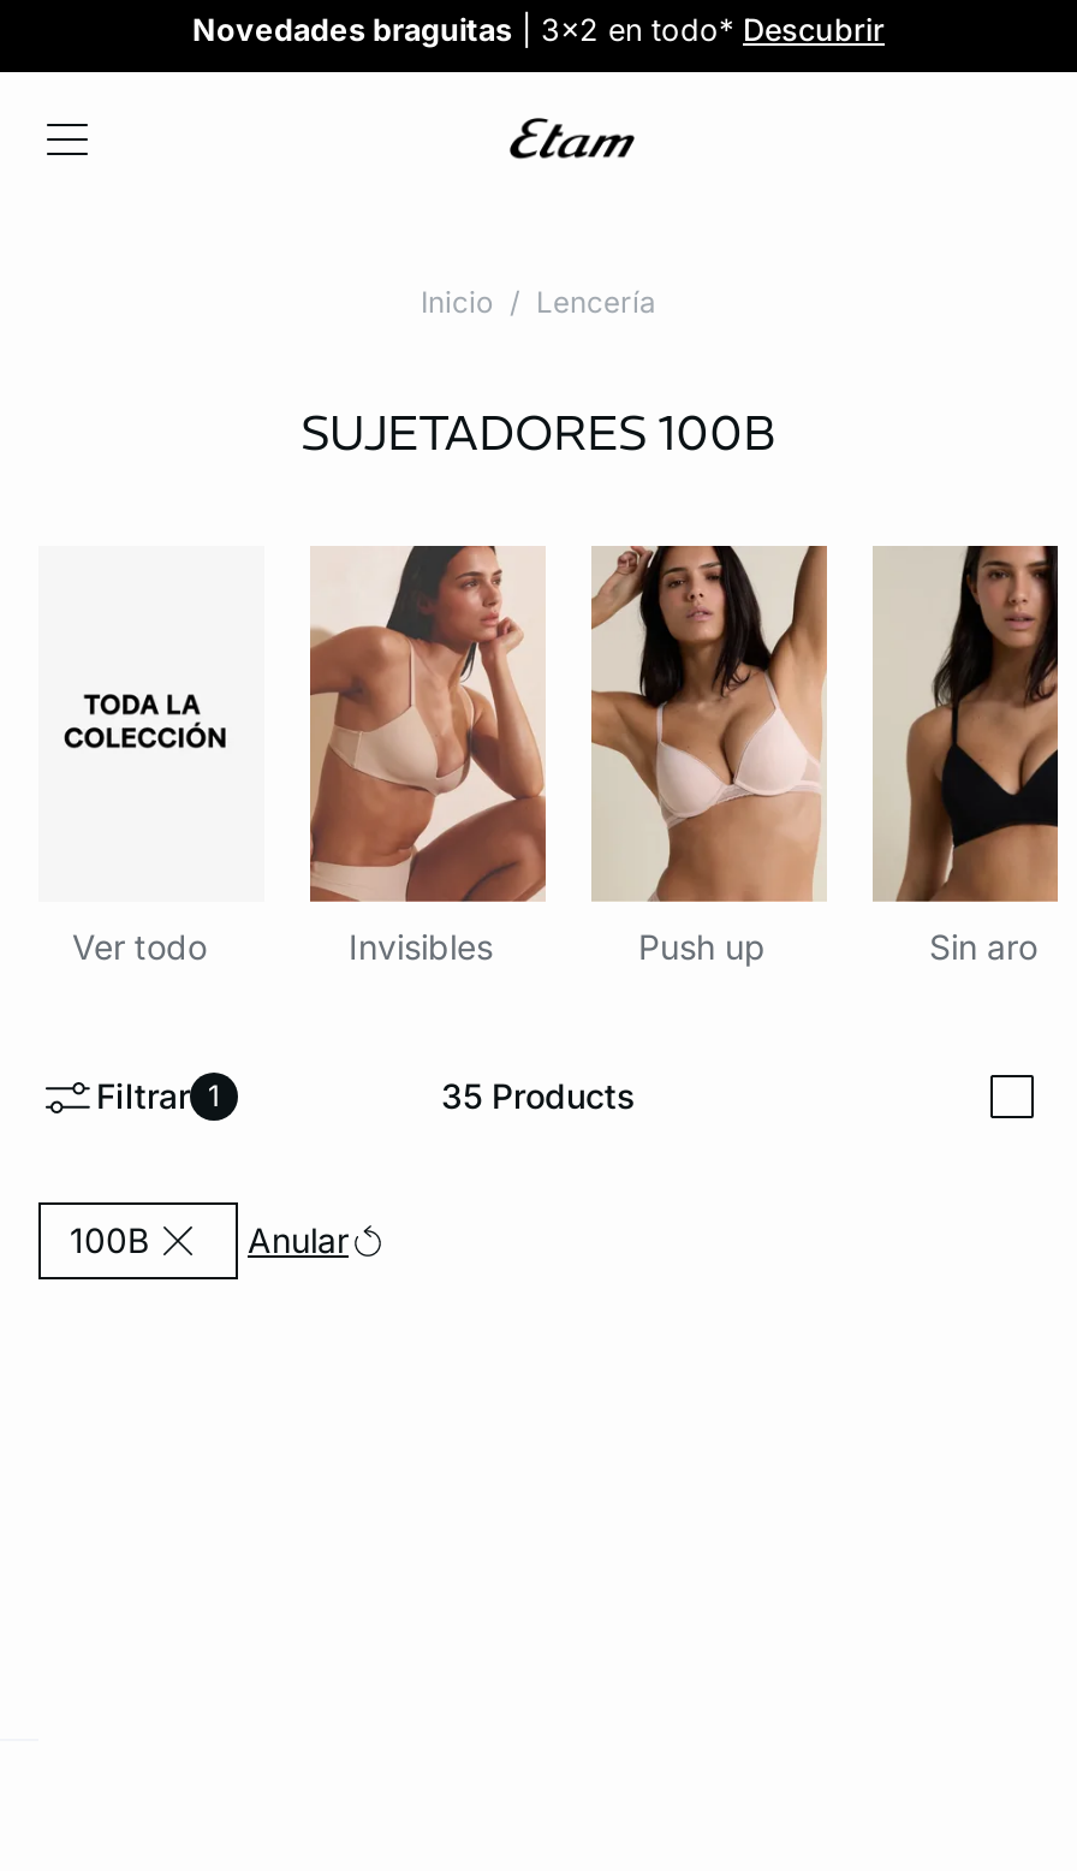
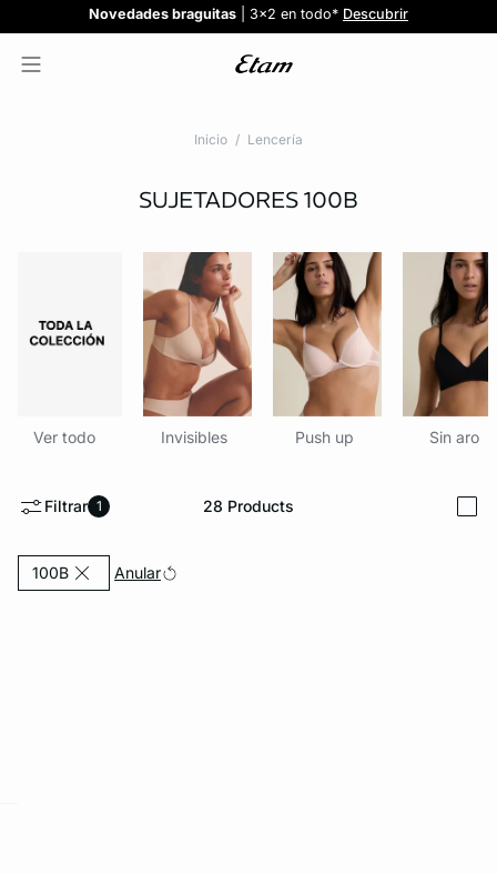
[441,1075,636,1116] 35 Products -> [203,496,294,515] 28 Products

